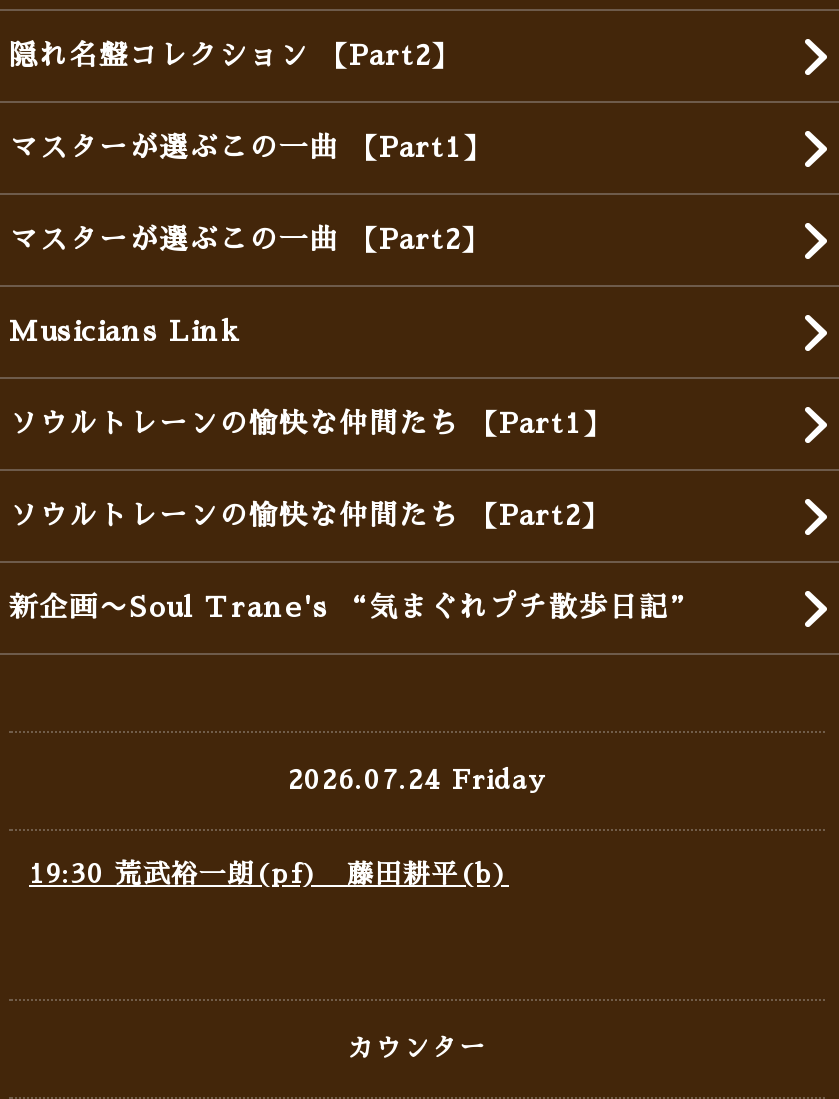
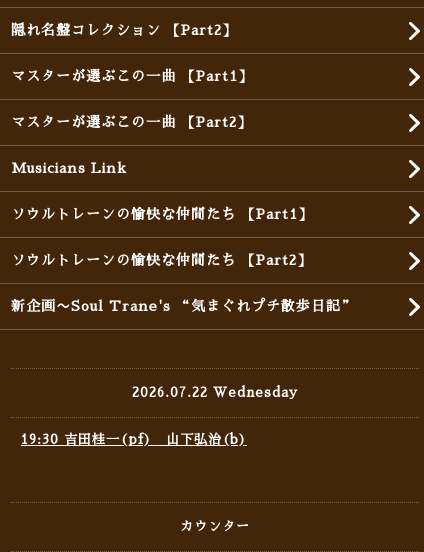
[288,767,546,793] 2026.07.24 Friday -> [132,386,298,399] 2026.07.22 Wednesday
[29,861,509,887] 19:30 荒武裕一朗(pf) 藤田耕平(b) -> [21,433,247,446] 19:30 吉田桂一(pf) 山下弘治(b)

